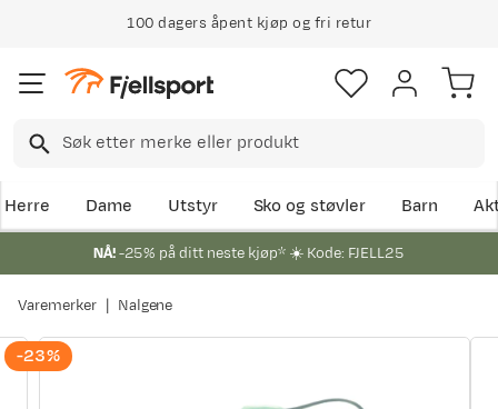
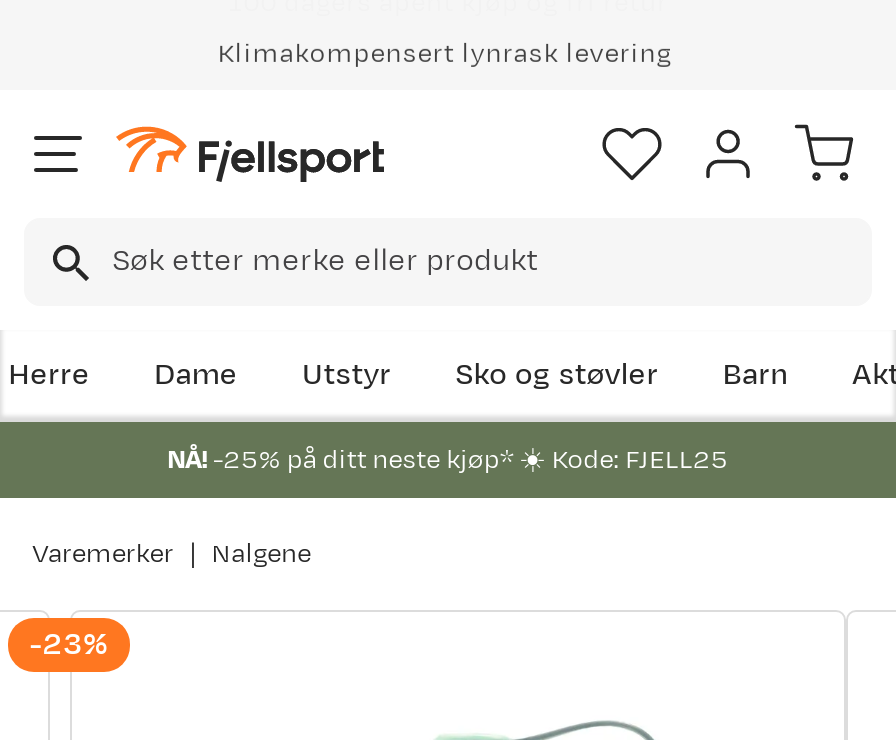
[127,13,371,33] 100 dagers åpent kjøp og fri retur -> [218,27,678,63] Klimakompensert lynrask levering

